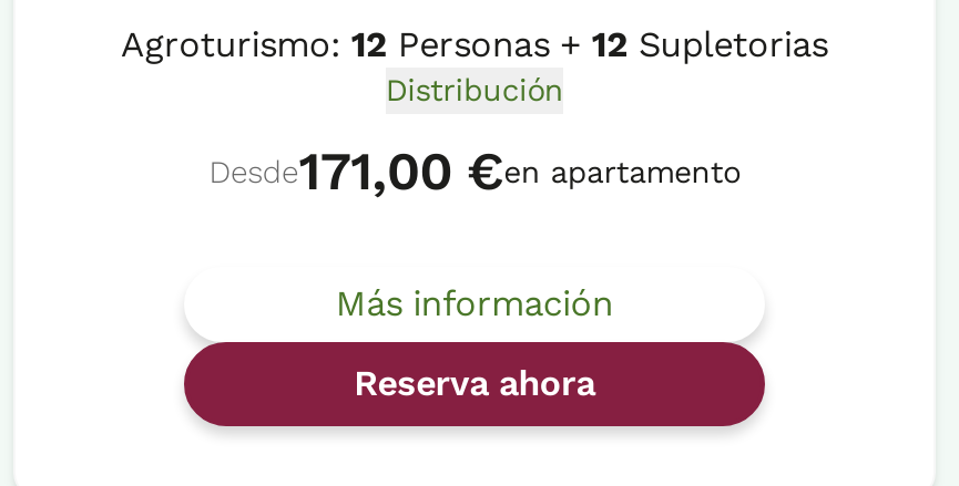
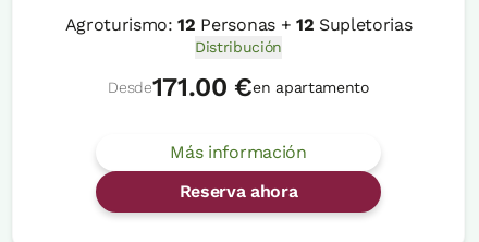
[209,140,740,202] Desde171,00 €en apartamento -> [108,72,369,102] Desde171.00 €en apartamento

